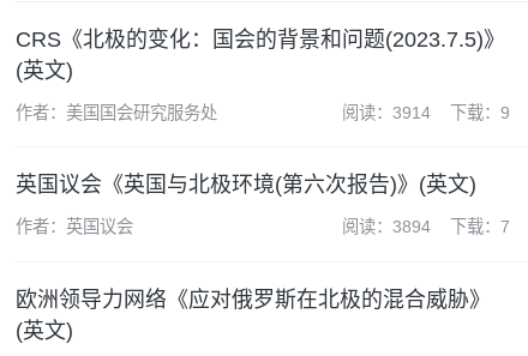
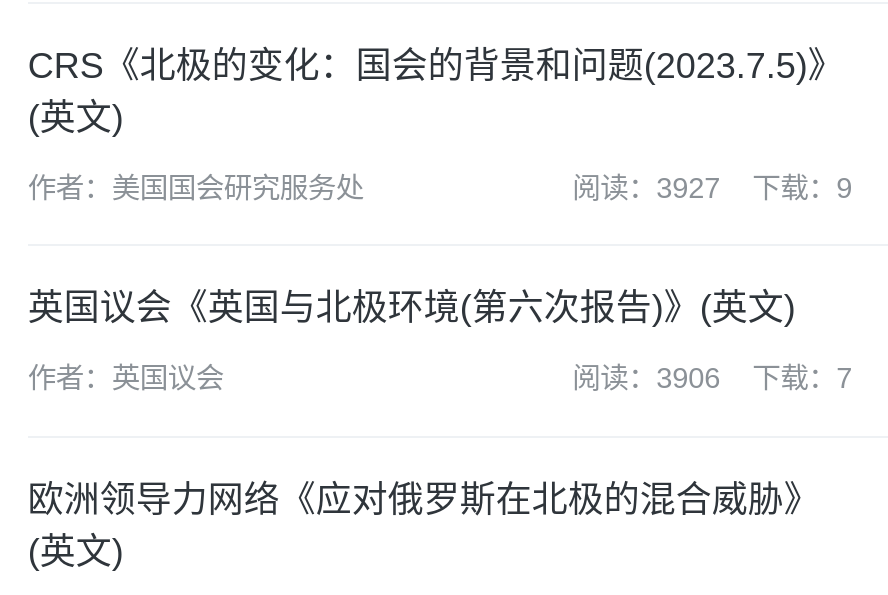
[342,103,510,122] 阅读：3914 下载：9 -> [572,171,852,203] 阅读：3927 下载：9
[342,217,510,236] 阅读：3894 下载：7 -> [572,363,852,395] 阅读：3906 下载：7

